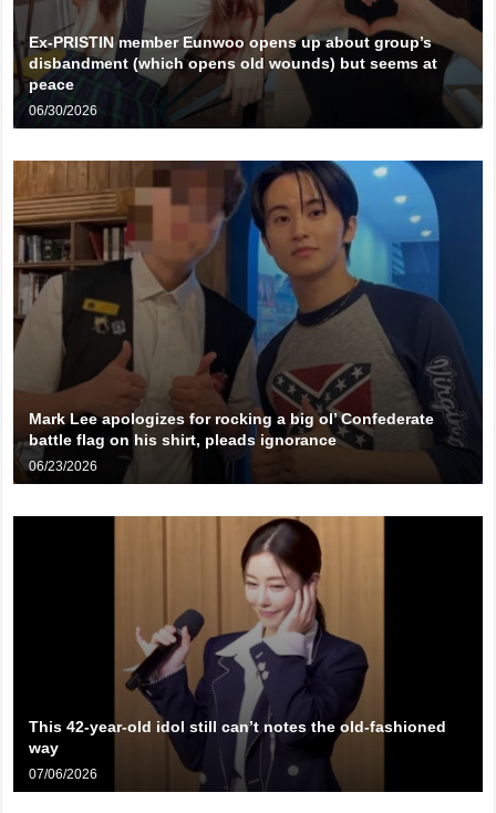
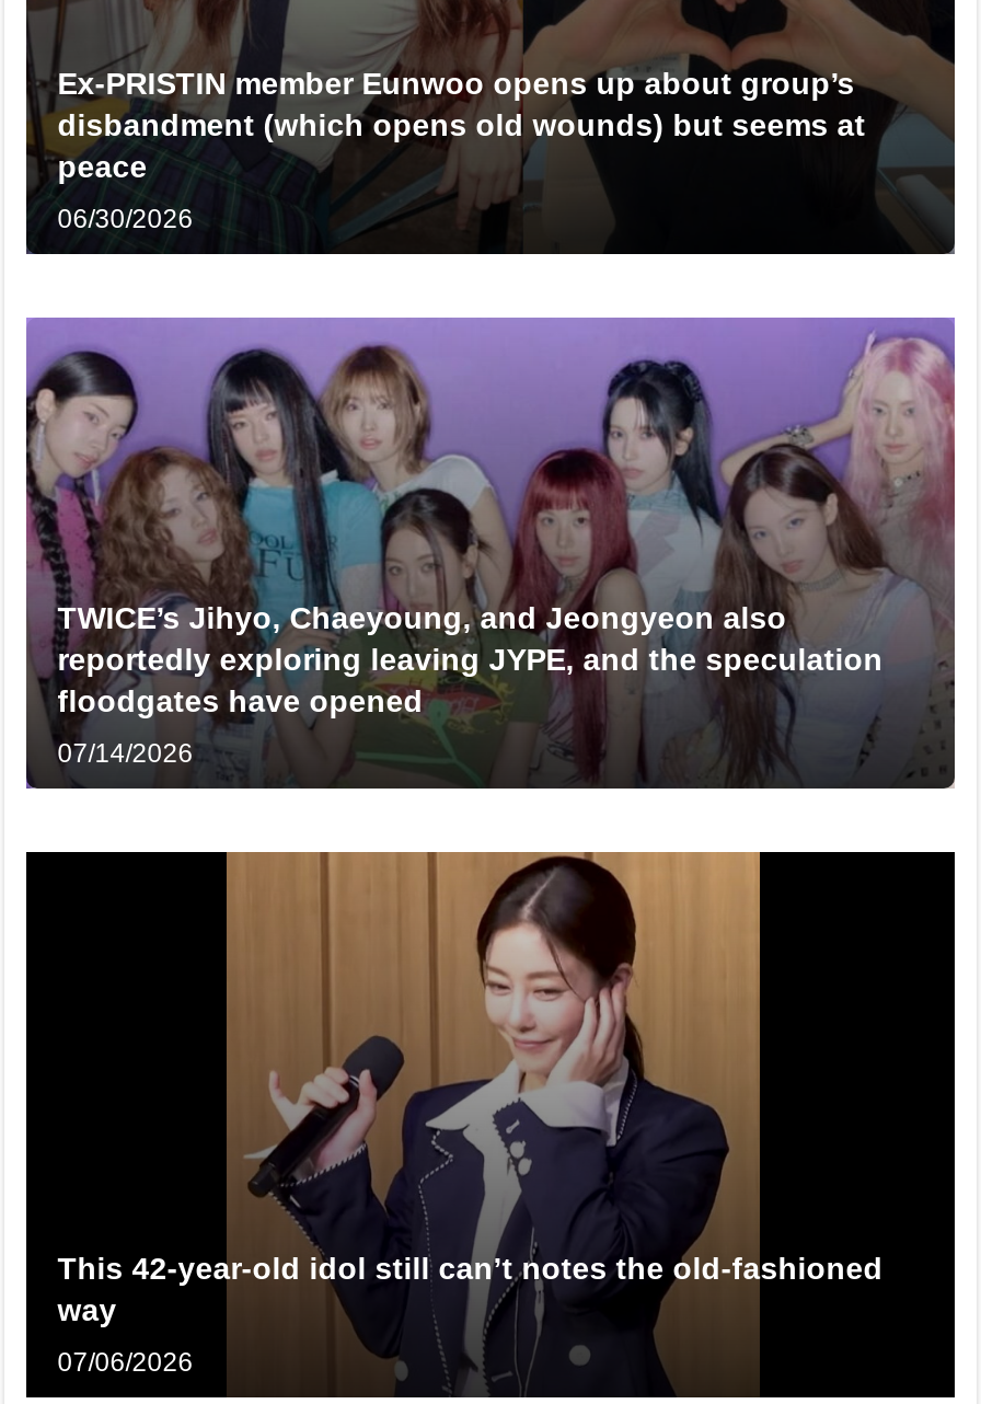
[12,159,484,484] [image] | Mark Lee apologizes for rocking a big ol’ Confederate | battle flag on his shirt, pleads ignorance -> [24,315,957,789] [image] | TWICE’s Jihyo, Chaeyoung, and Jeongyeon also | reportedly exploring leaving JYPE, and the speculation | floodgates have opened
[29,459,98,474] 06/23/2026 -> [57,739,193,769] 07/14/2026

